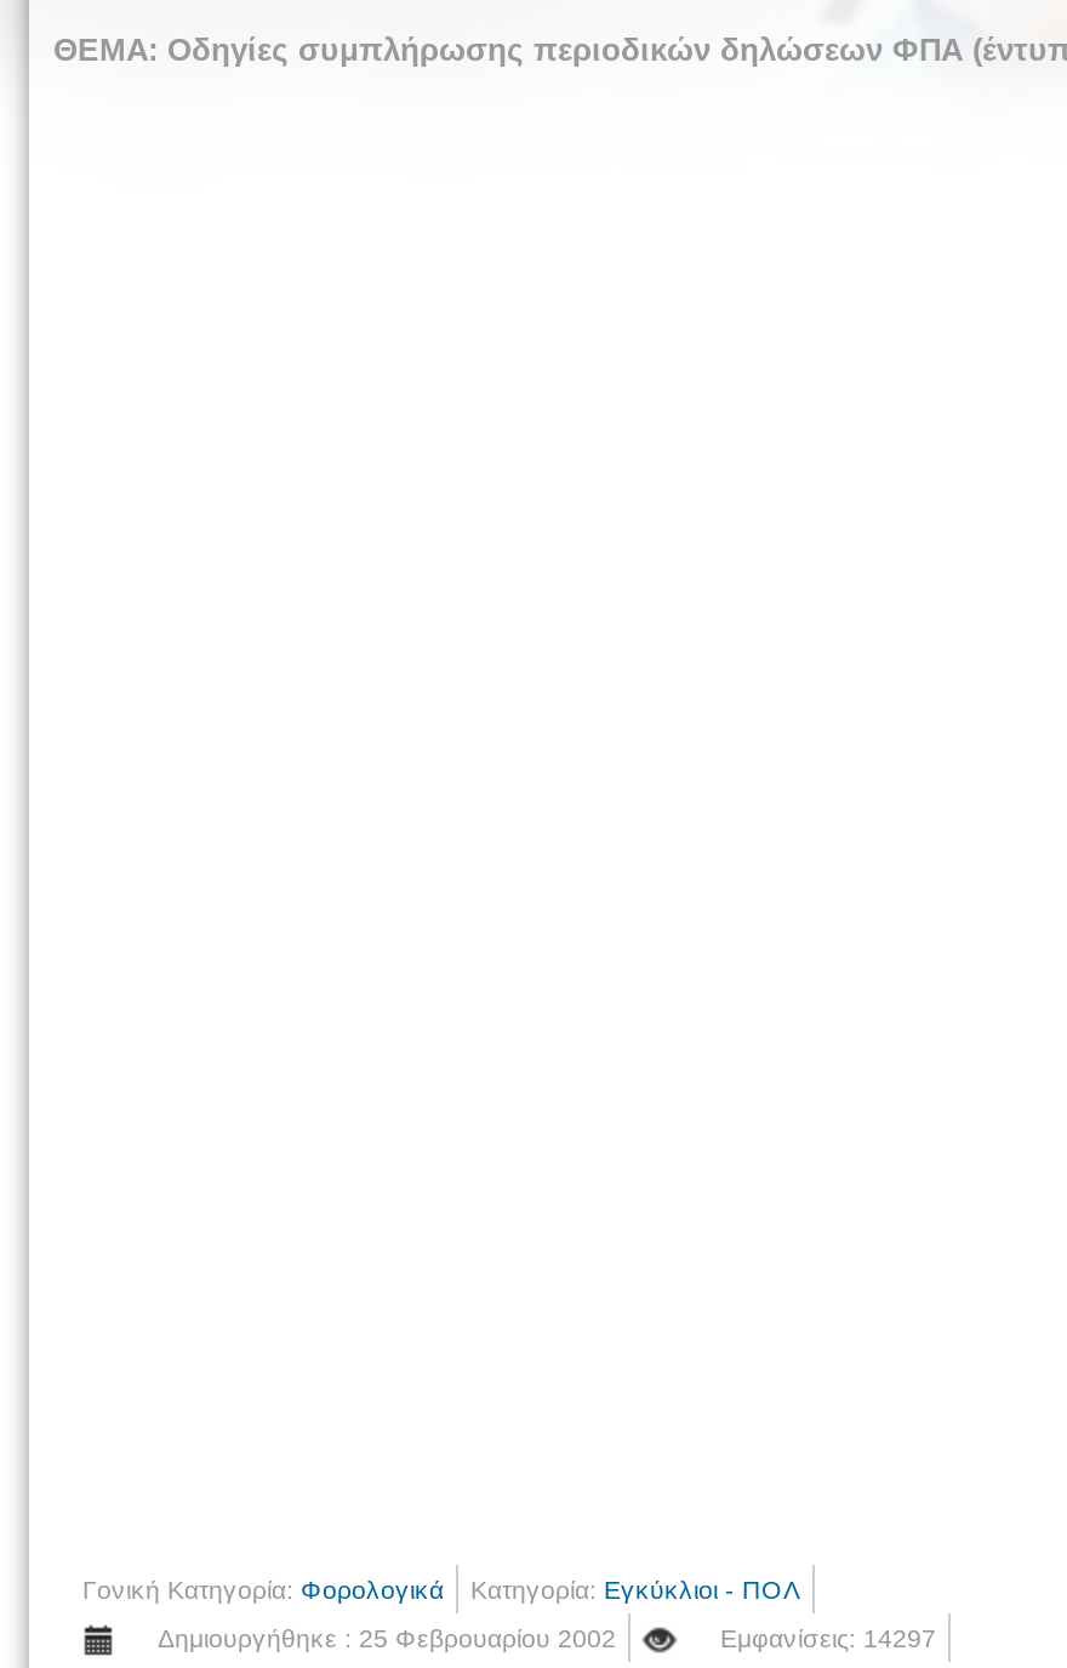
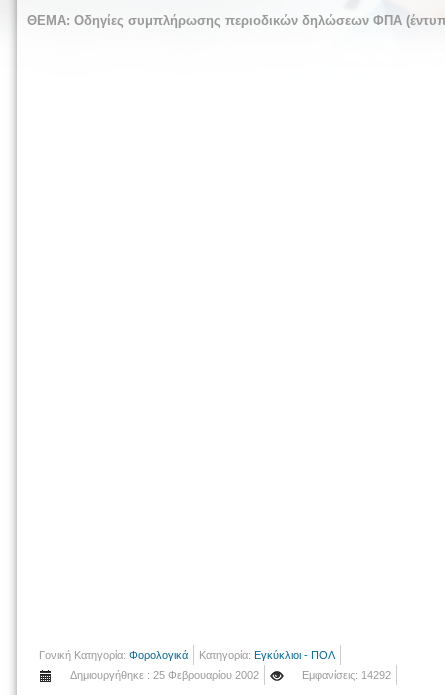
[720,1624,936,1653] Εμφανίσεις: 14297 -> [302,669,391,681] Εμφανίσεις: 14292

